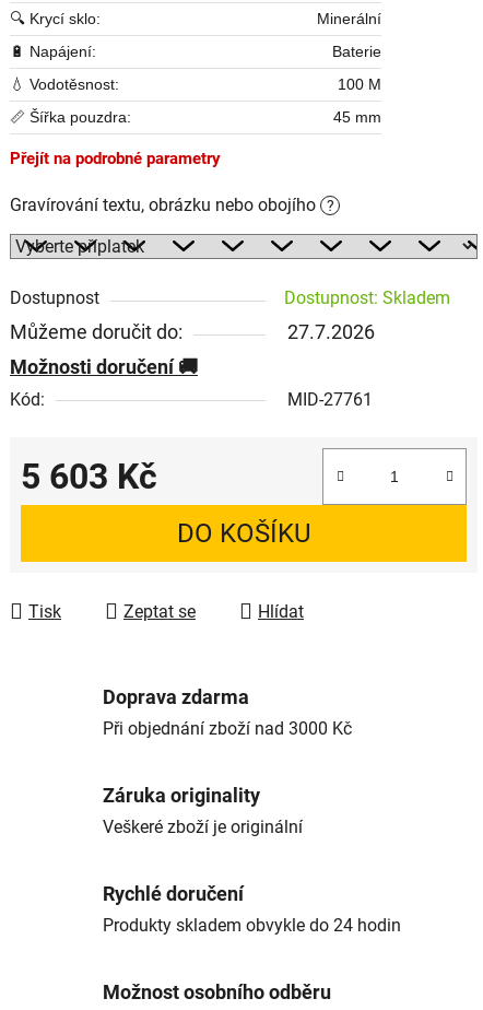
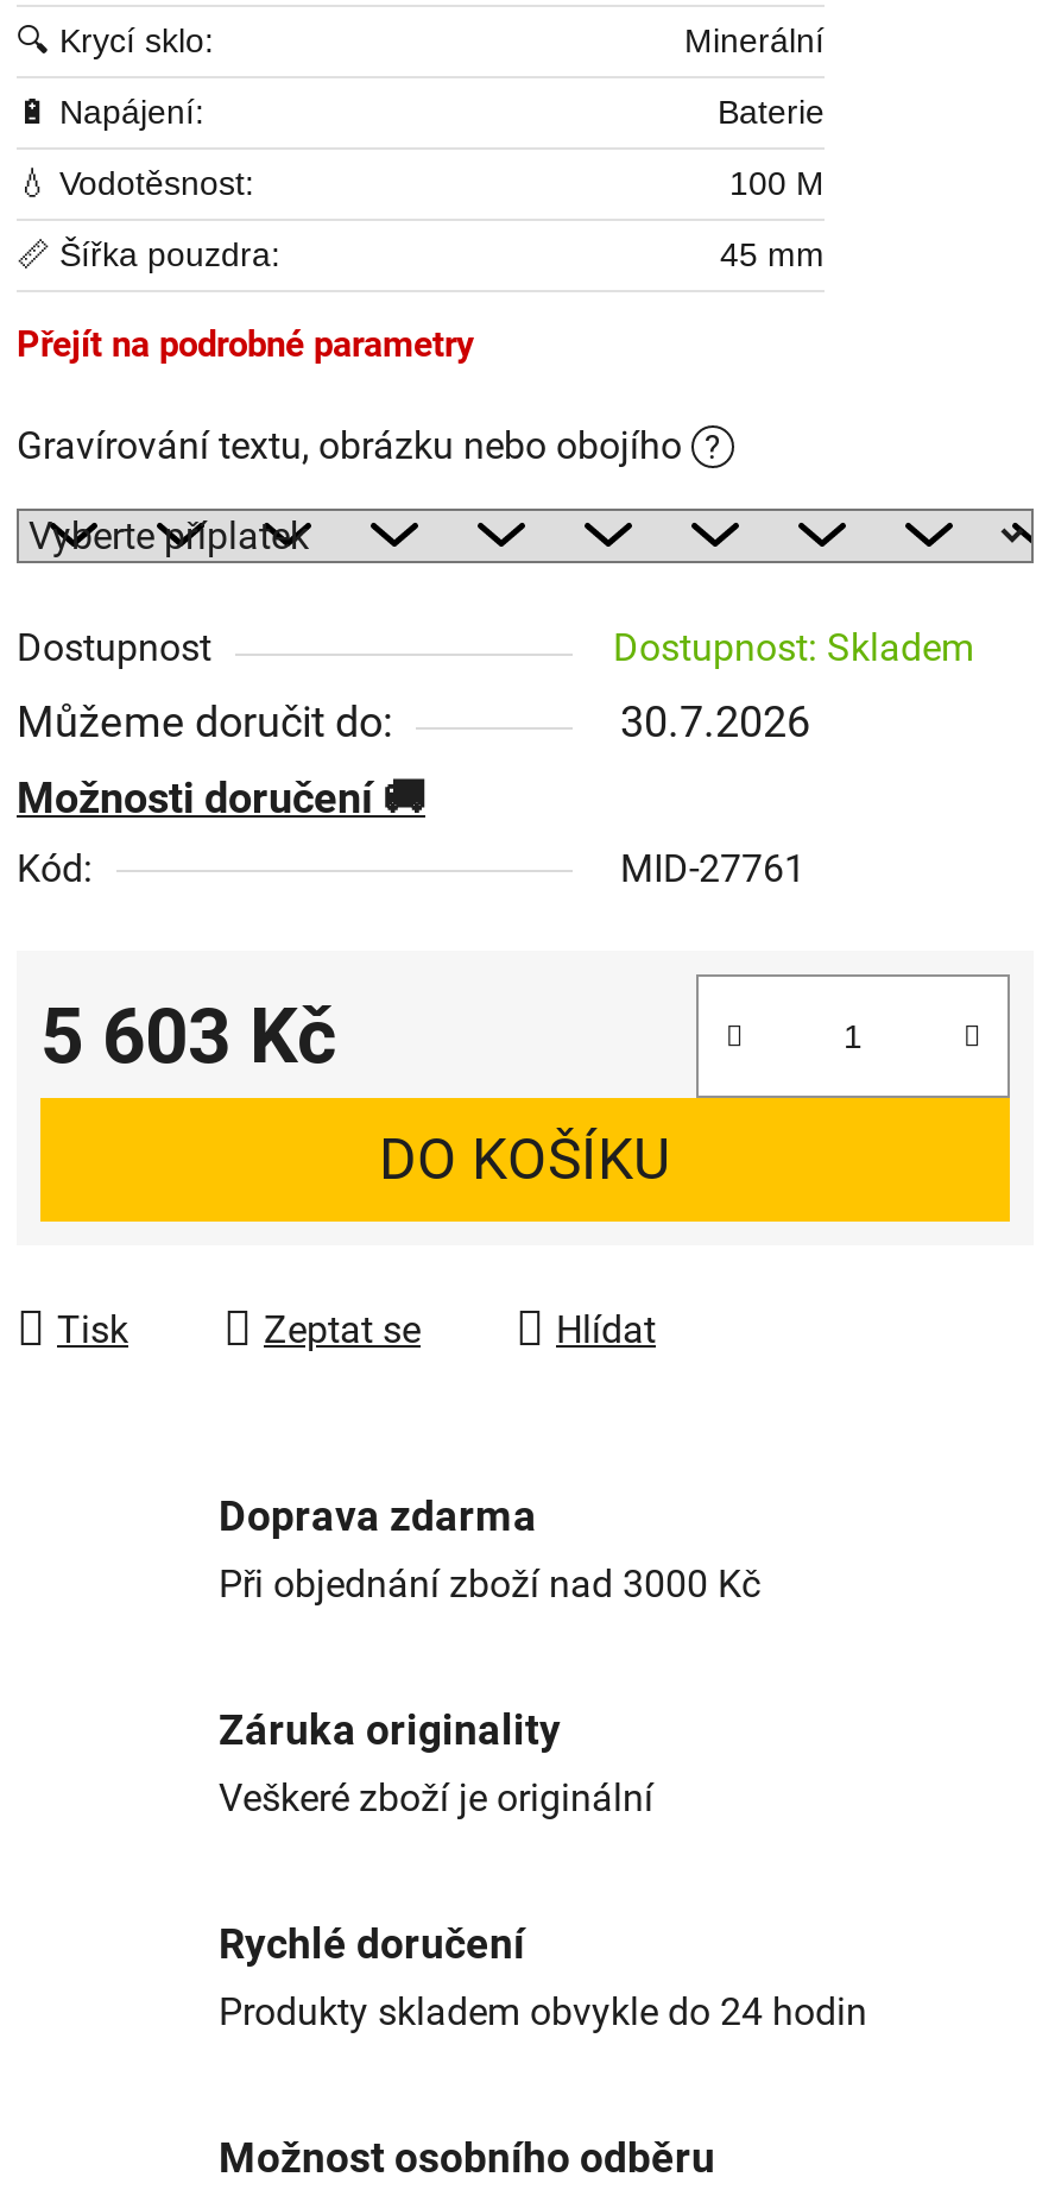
[287,320,375,343] 27.7.2026 -> [620,696,810,746] 30.7.2026

